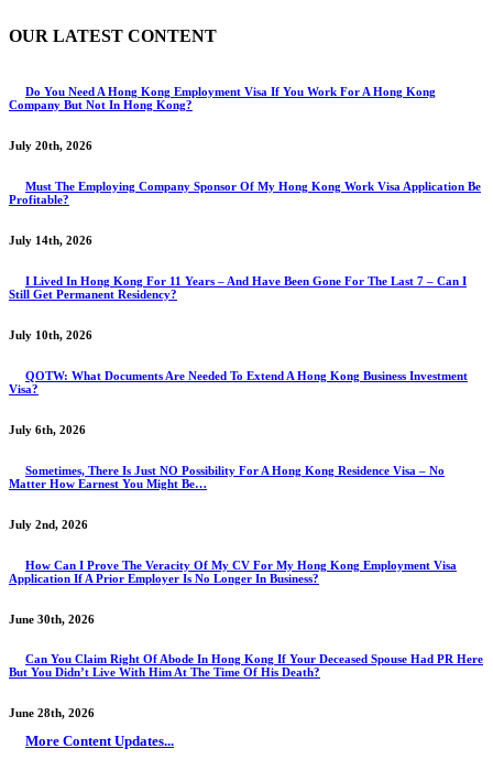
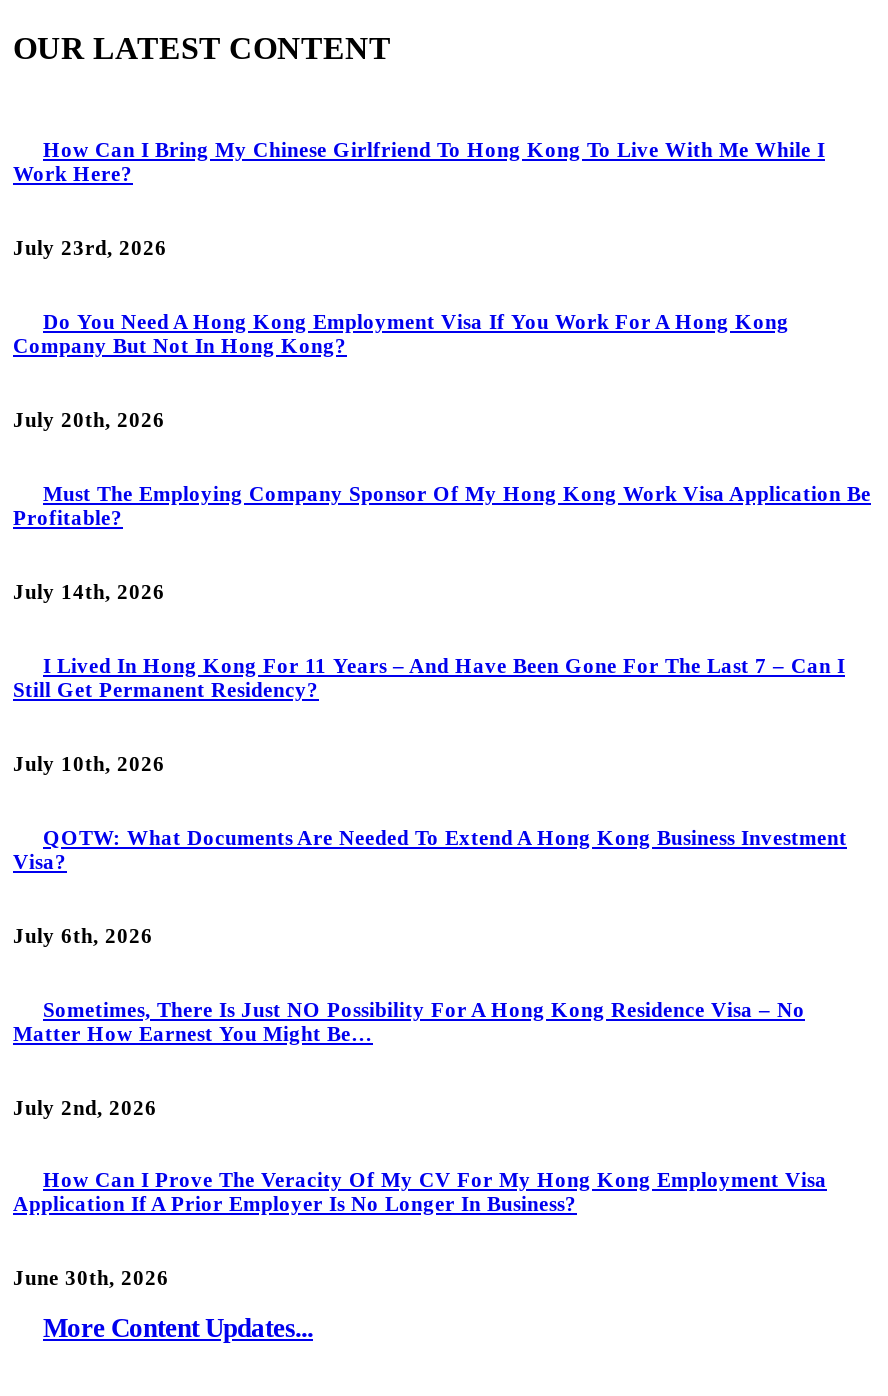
none -> [13,137,825,259] How Can I Bring My Chinese Girlfriend To Hong Kong To Live With Me While I | Work Here? | July 23rd, 2026
moved [9,85,481,625] -> [13,309,871,1290]: Do You Need A Hong Kong Employment Visa If You Work For A Hong Kong | Company But Not In Hong Kong? | July 20th, 2026 | ... | Application If A Prior Employer Is No Longer In Business? | June 30th, 2026
[9,653,483,720] Can You Claim Right Of Abode In Hong Kong If Your Deceased Spouse Had PR Here | But You Didn’t Live With Him At The Time Of His Death? | June 28th, 2026 -> none

